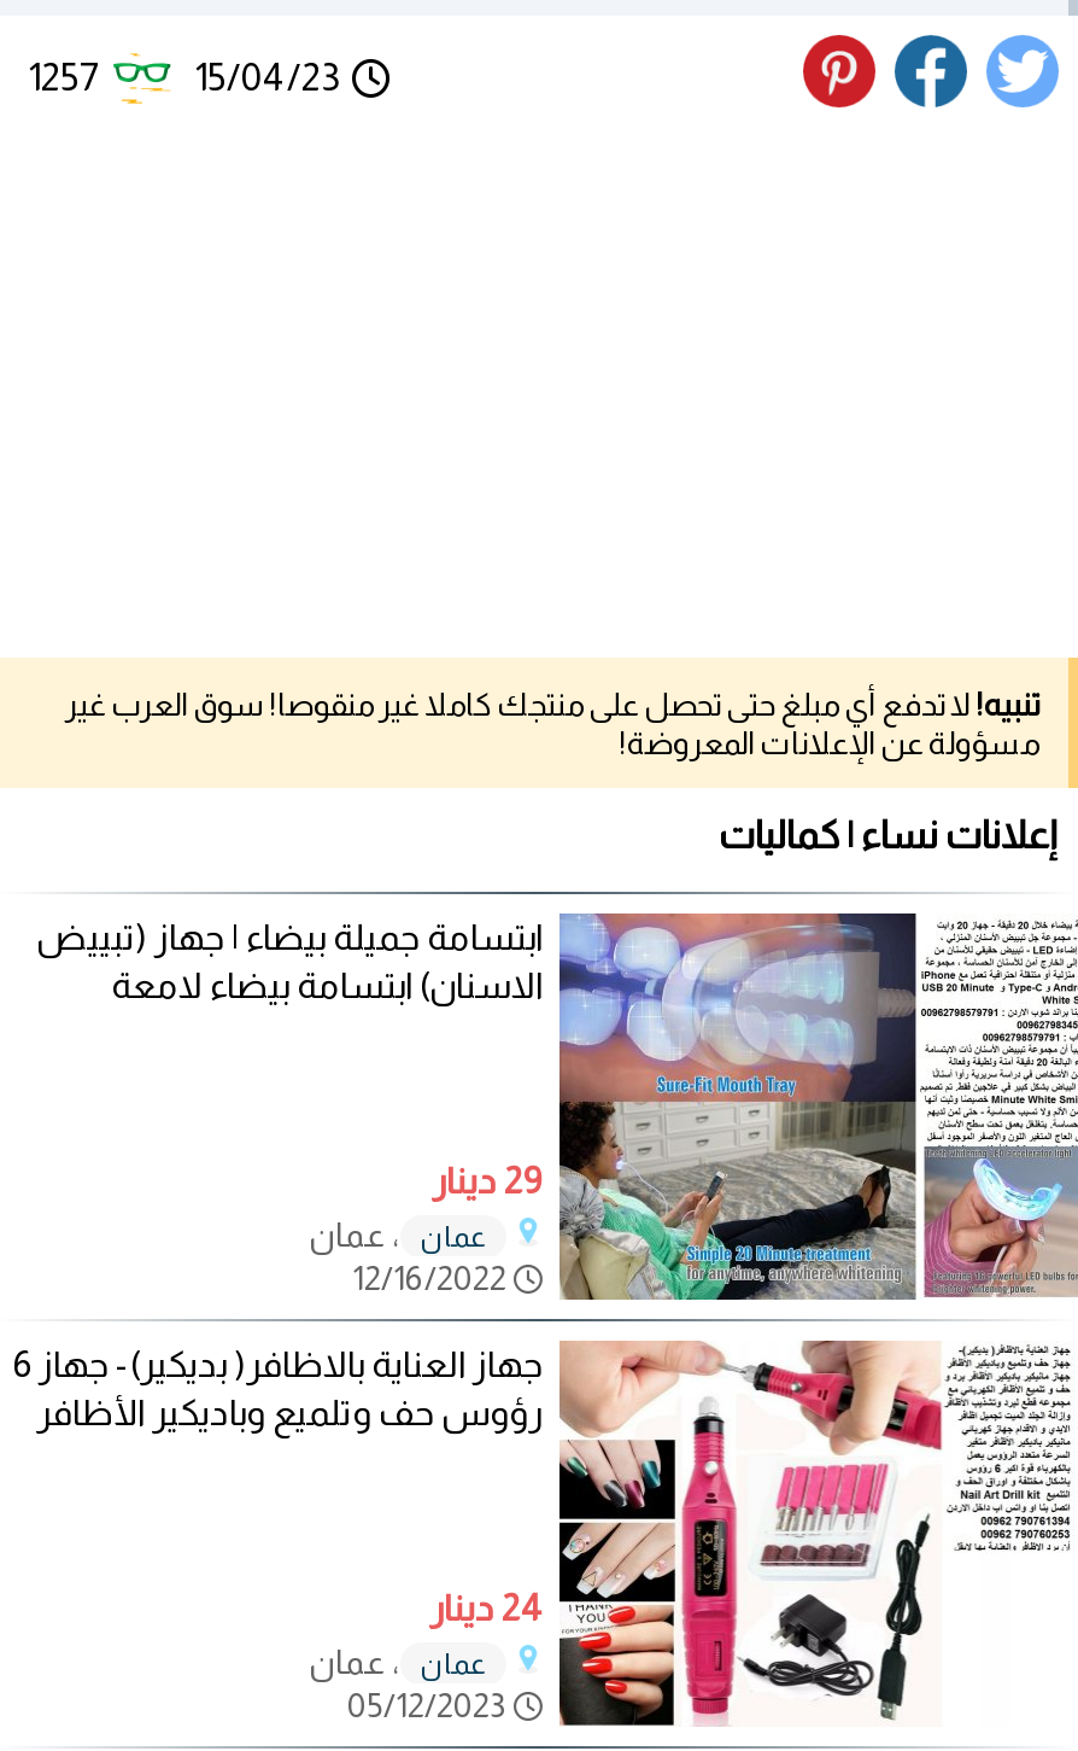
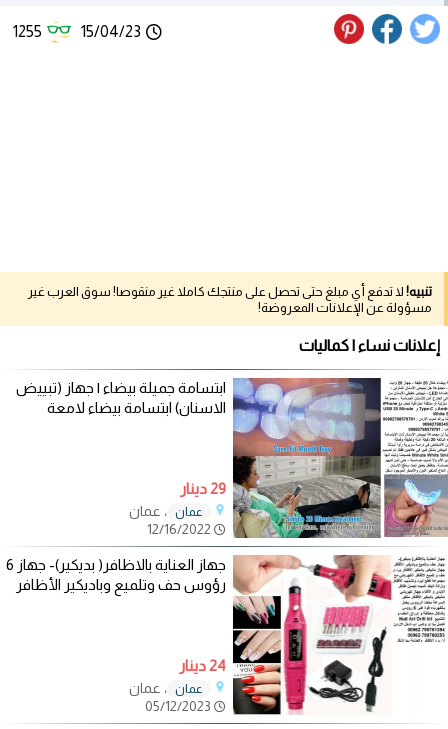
[29,56,101,98] 1257 -> [13,23,42,40] 1255

